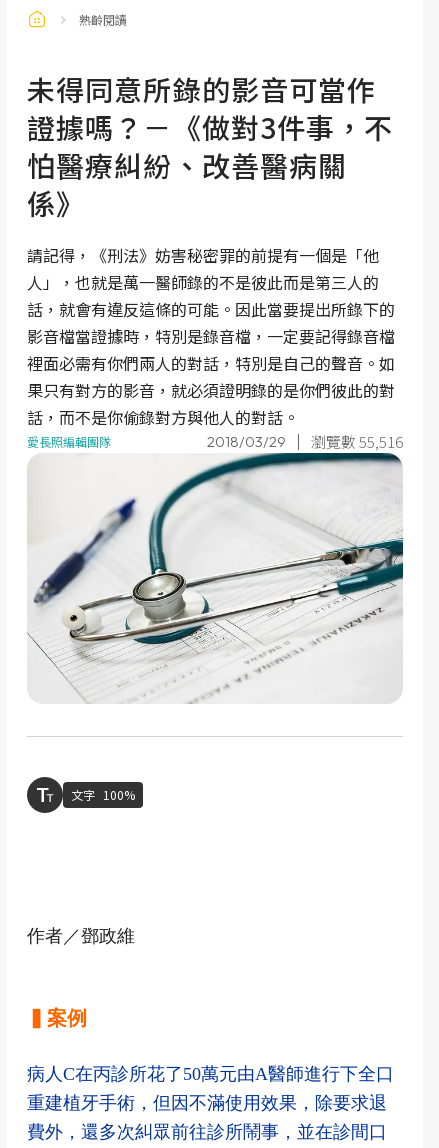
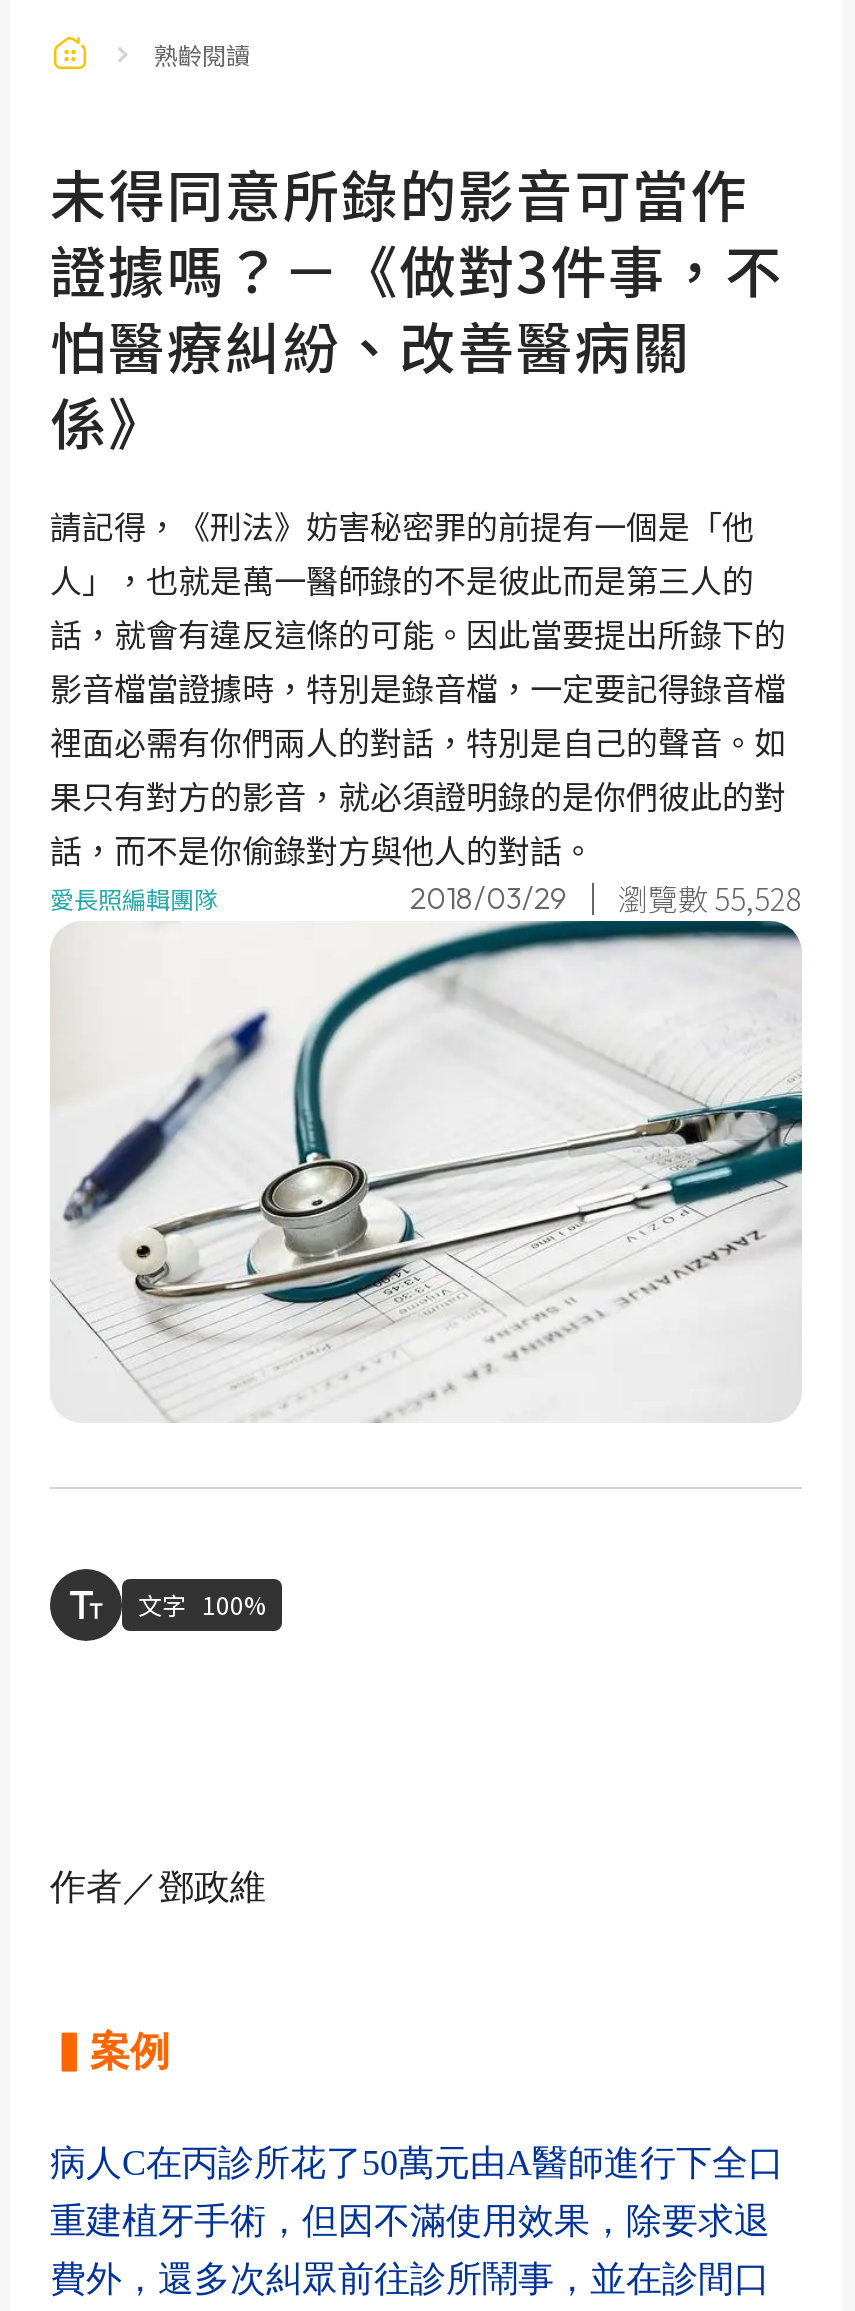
[207,431,403,452] 2018/03/29 瀏覽數 55,516 -> [410,877,802,919] 2018/03/29 瀏覽數 55,528

